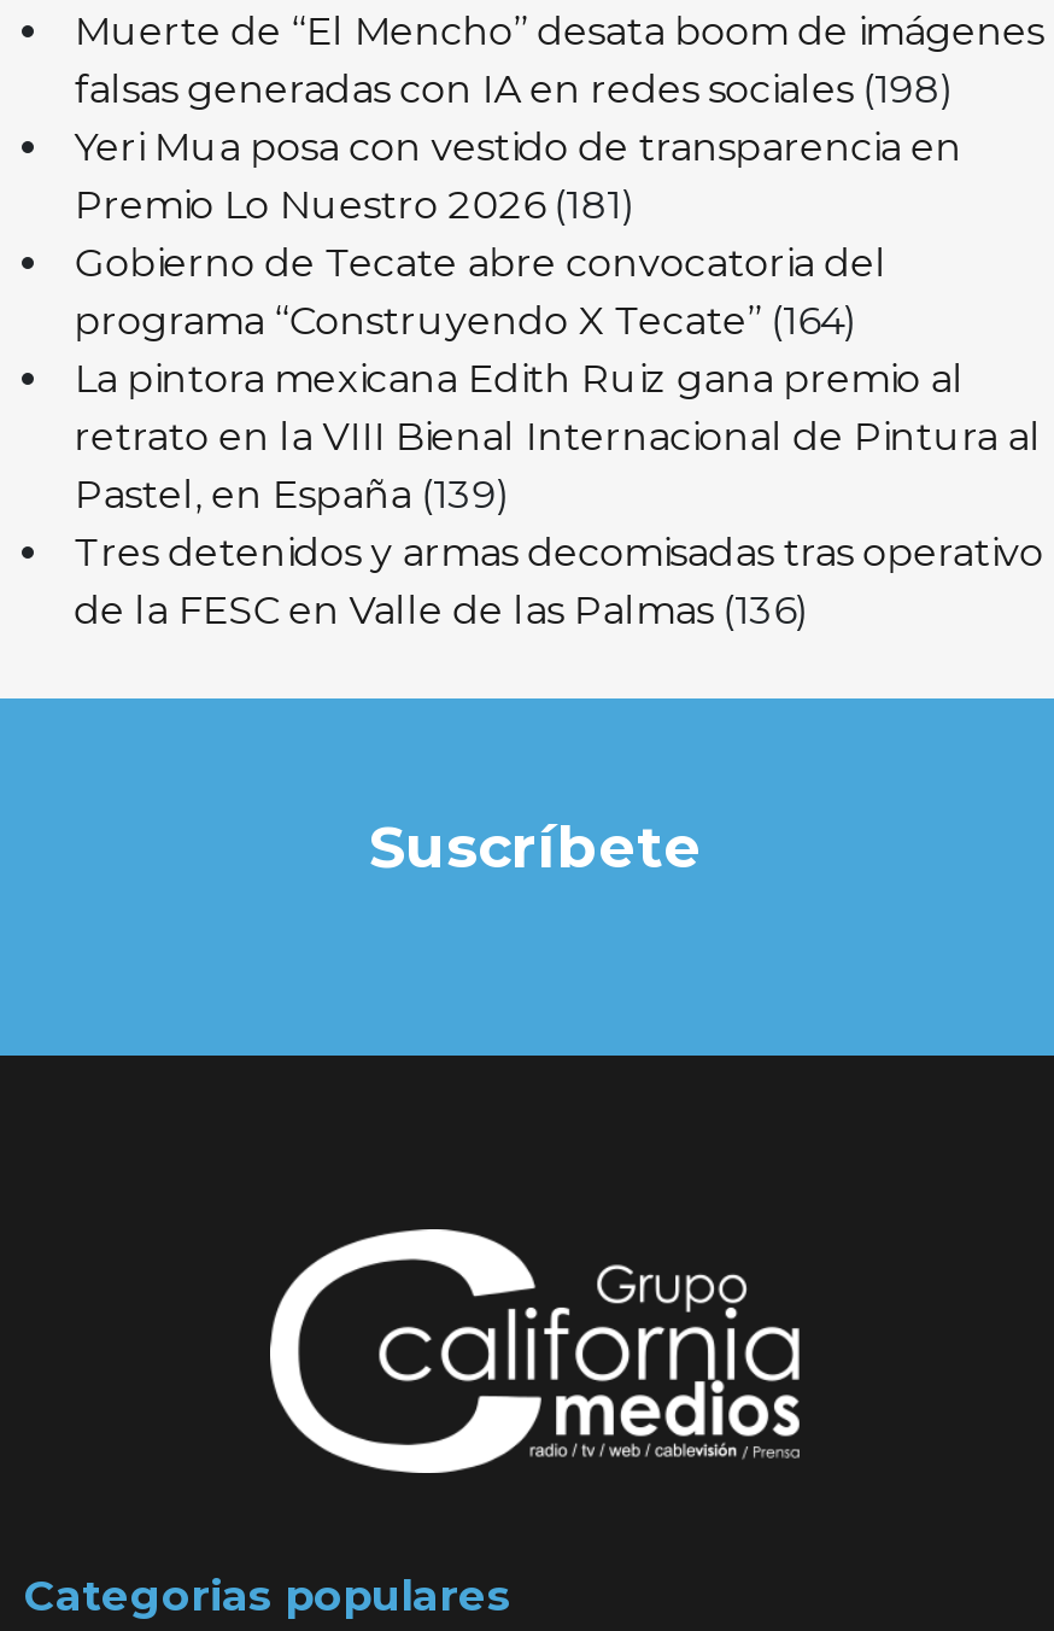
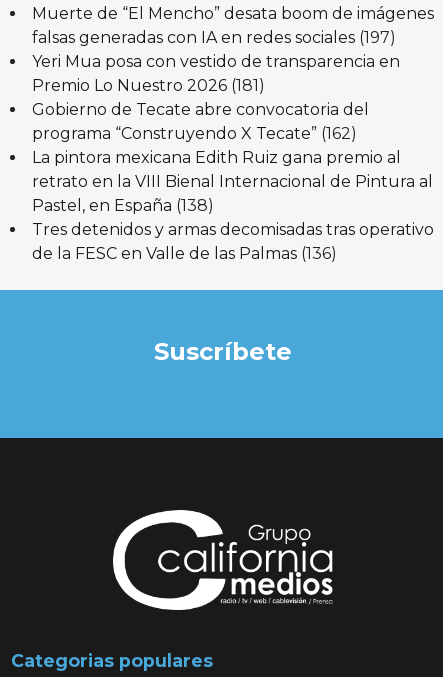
[74,67,955,113] falsas generadas con IA en redes sociales (198) -> [32,28,396,47] falsas generadas con IA en redes sociales (197)
[74,298,858,344] programa “Construyendo X Tecate” (164) -> [32,124,357,143] programa “Construyendo X Tecate” (162)
[74,472,511,518] Pastel, en España (139) -> [32,196,214,215] Pastel, en España (138)

